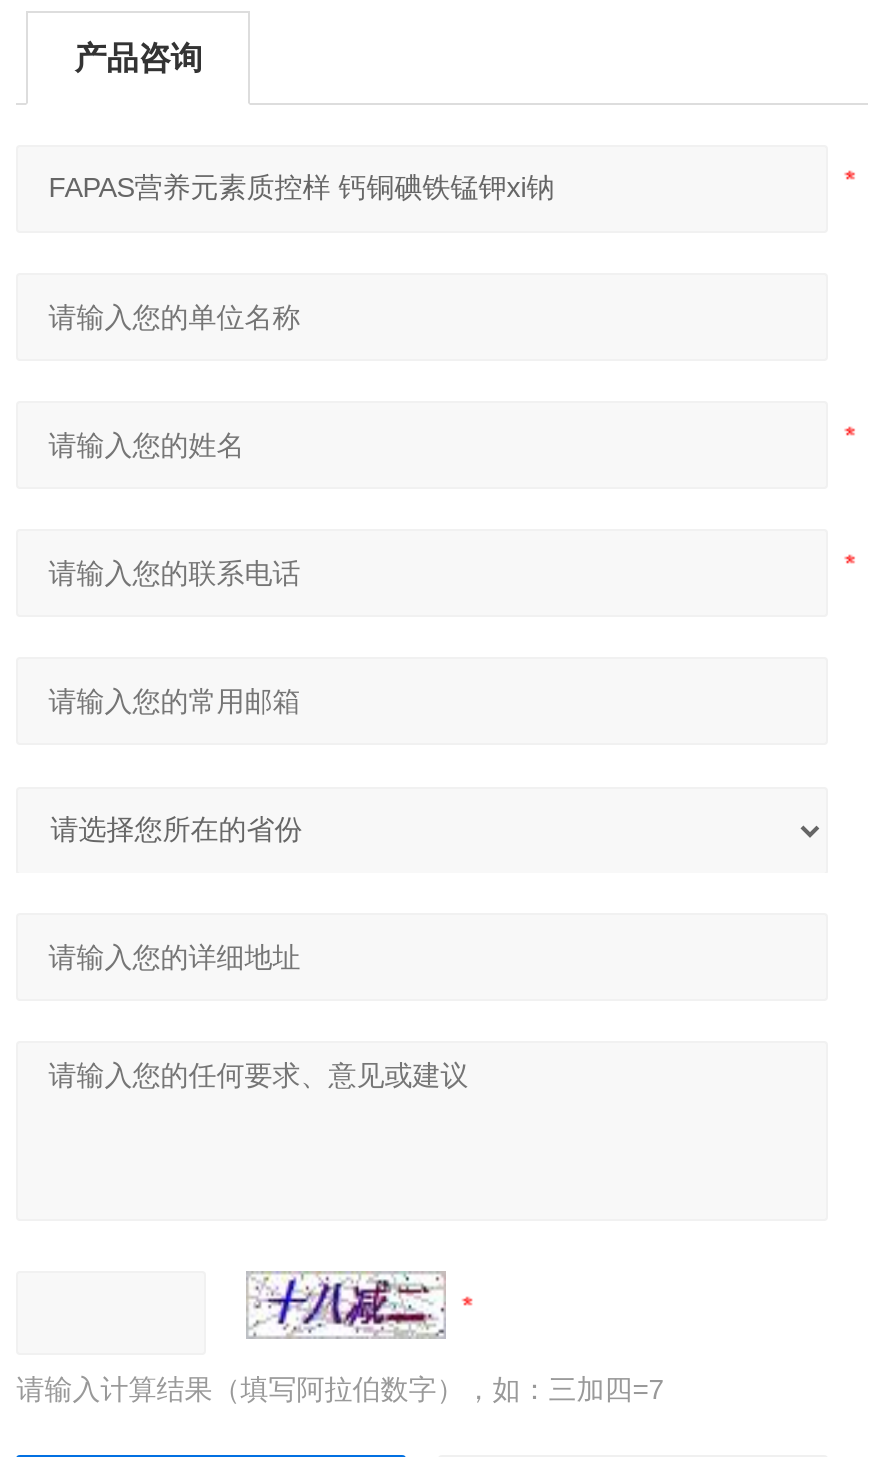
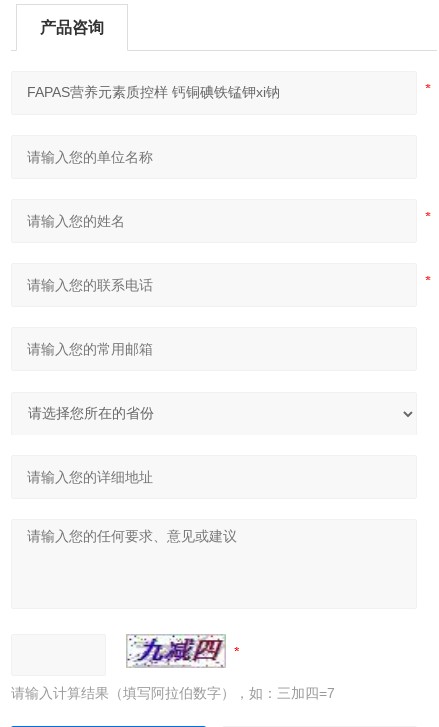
[246,1269,446,1339] [image] -> [126,634,226,668] [image]

